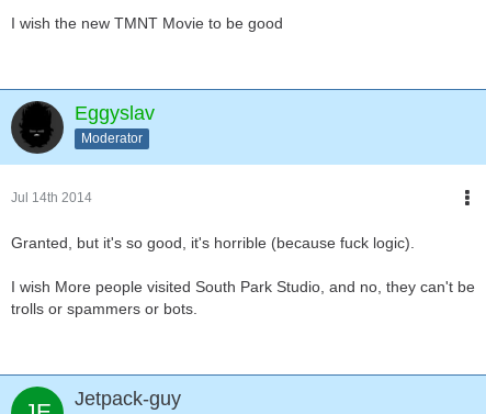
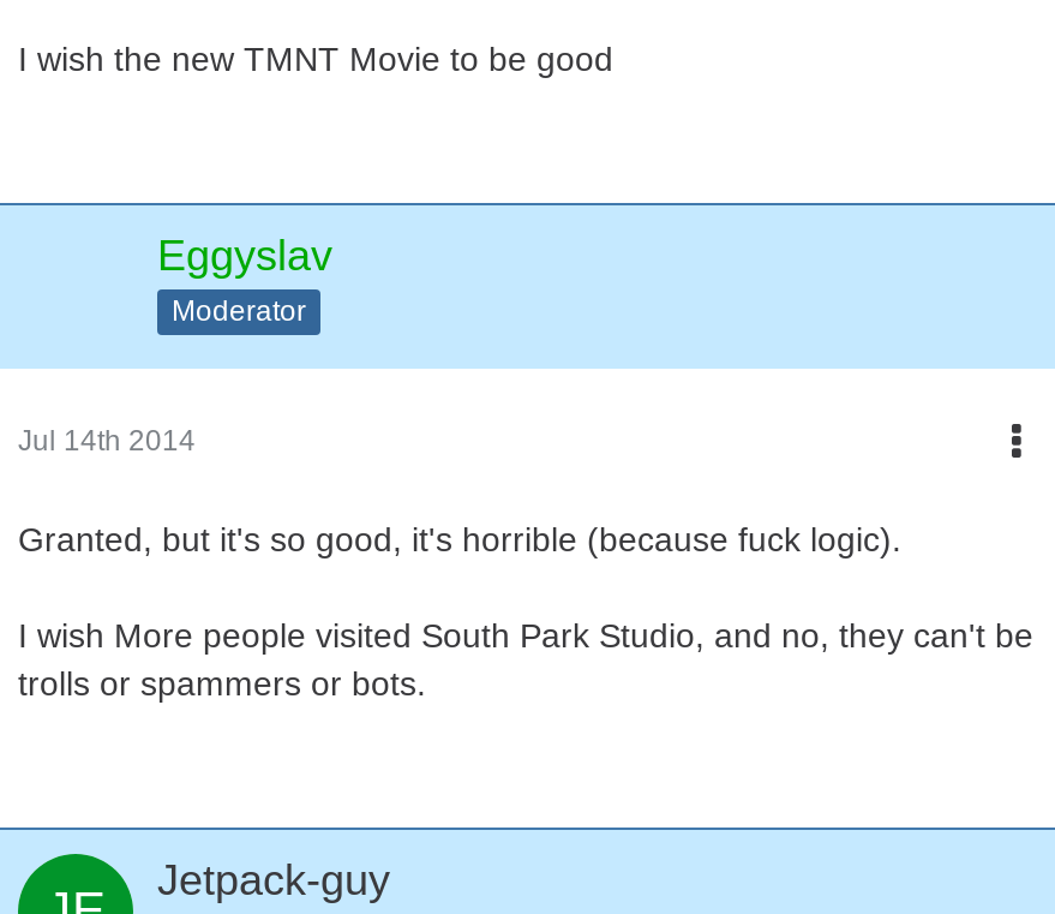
[10,100,65,155] [image] -> none

